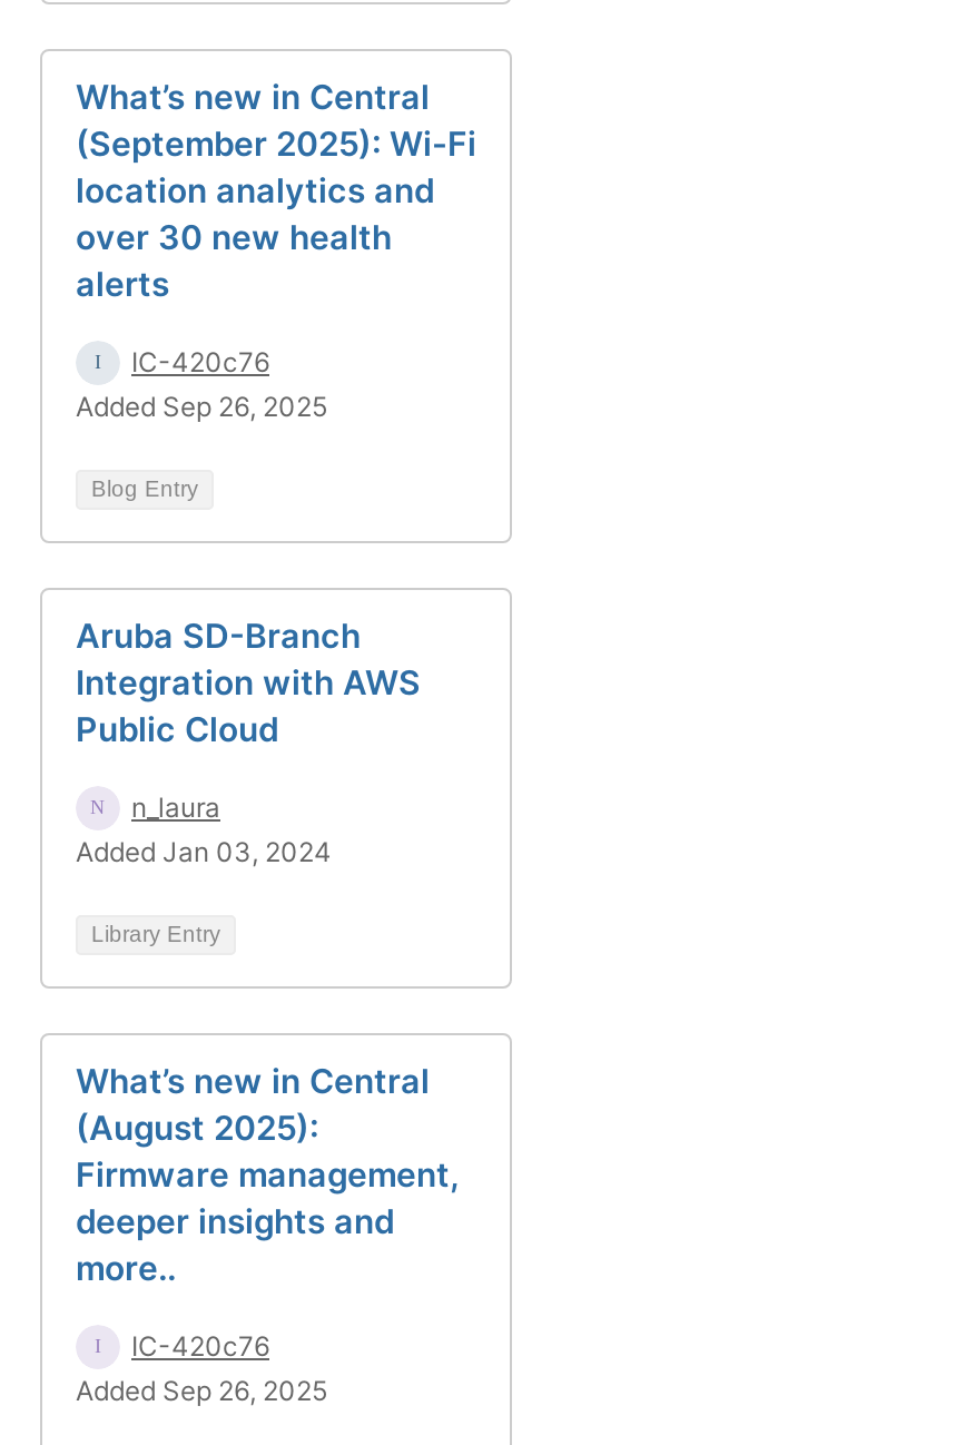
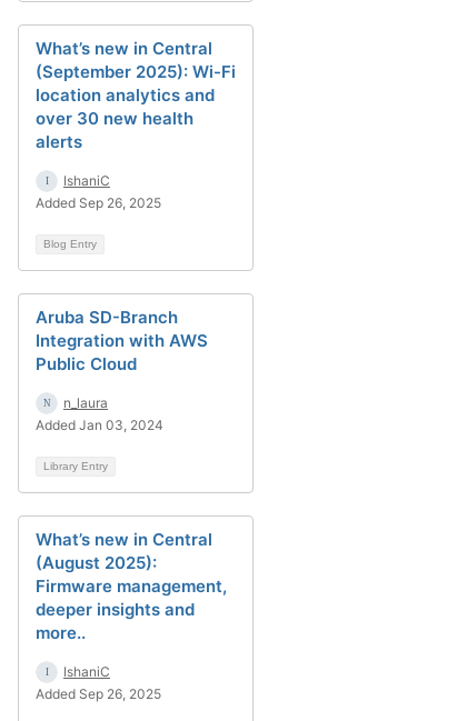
[131,346,269,379] IC-420c76 -> [63,172,110,189] IshaniC
[131,1330,269,1363] IC-420c76 -> [63,663,110,680] IshaniC

